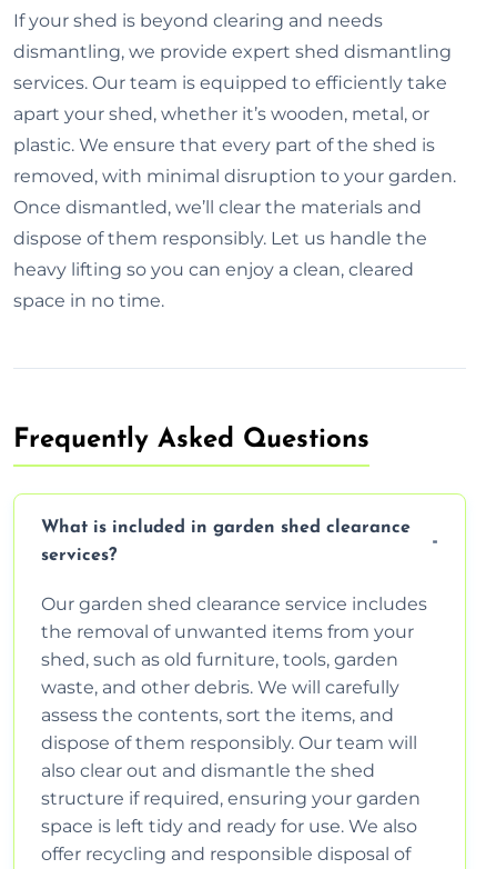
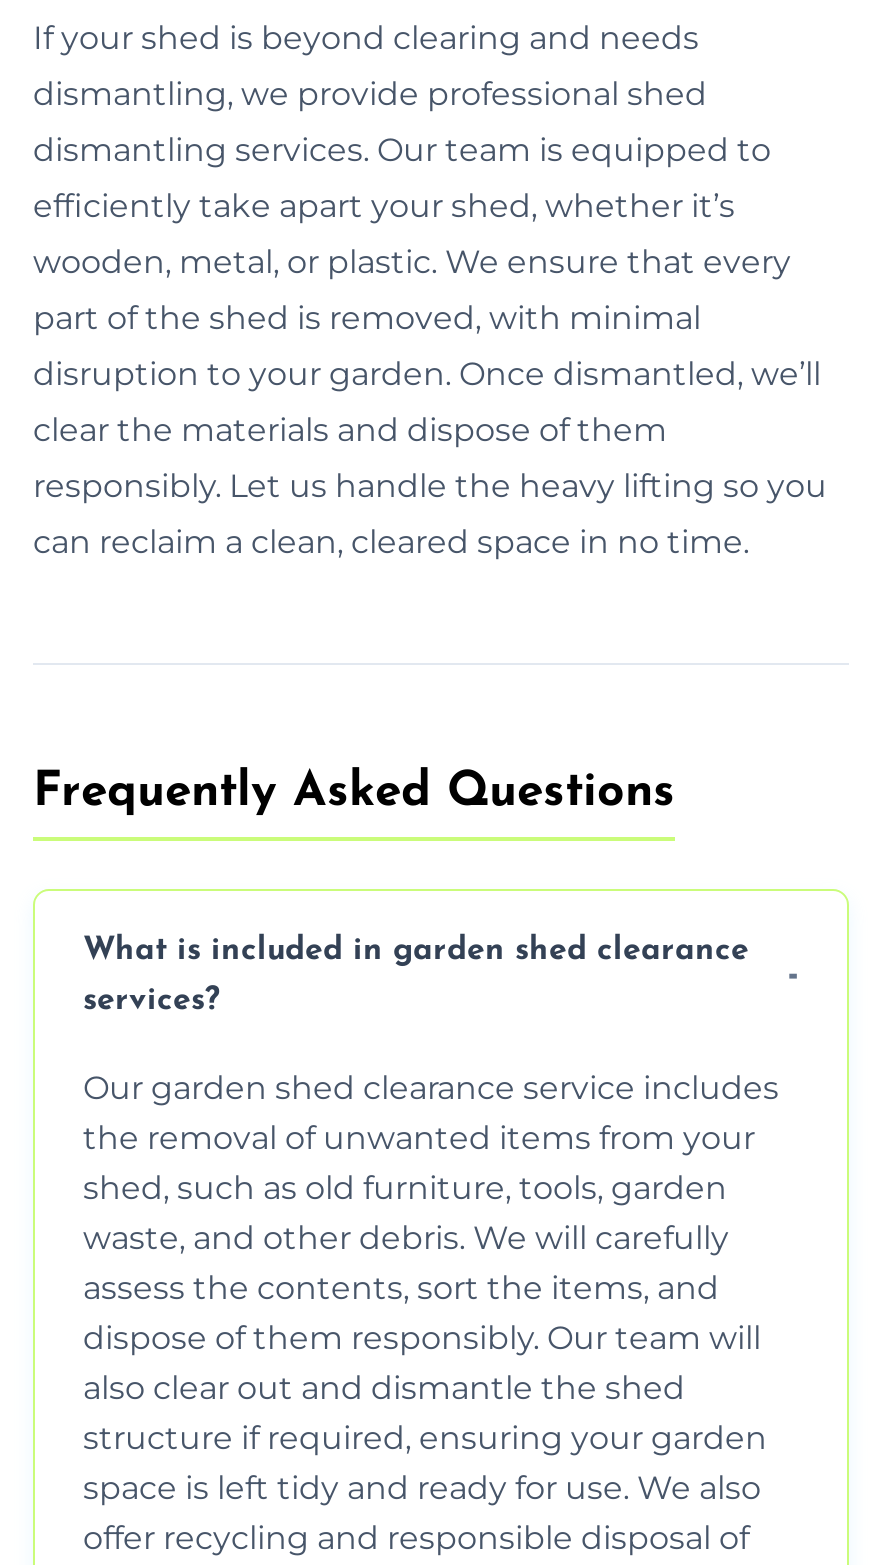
[13,41,452,62] dismantling, we provide expert shed dismantling -> [33,74,707,112] dismantling, we provide professional shed
[13,72,447,93] services. Our team is equipped to efficiently take -> [33,130,771,168] dismantling services. Our team is equipped to
[13,103,429,124] apart your shed, whether it’s wooden, metal, or -> [33,186,735,224] efficiently take apart your shed, whether it’s
[13,134,435,155] plastic. We ensure that every part of the shed is -> [33,242,791,280] wooden, metal, or plastic. We ensure that every
[13,165,456,186] removed, with minimal disruption to your garden. -> [33,298,701,336] part of the shed is removed, with minimal
[13,196,422,217] Once dismantled, we’ll clear the materials and -> [33,354,821,392] disruption to your garden. Once dismantled, we’ll
[13,227,427,249] dispose of them responsibly. Let us handle the -> [33,410,667,448] clear the materials and dispose of them
[13,259,414,280] heavy lifting so you can enjoy a clean, cleared -> [33,466,827,504] responsibly. Let us handle the heavy lifting so you
[13,290,164,311] space in no time. -> [33,522,749,560] can reclaim a clean, cleared space in no time.

